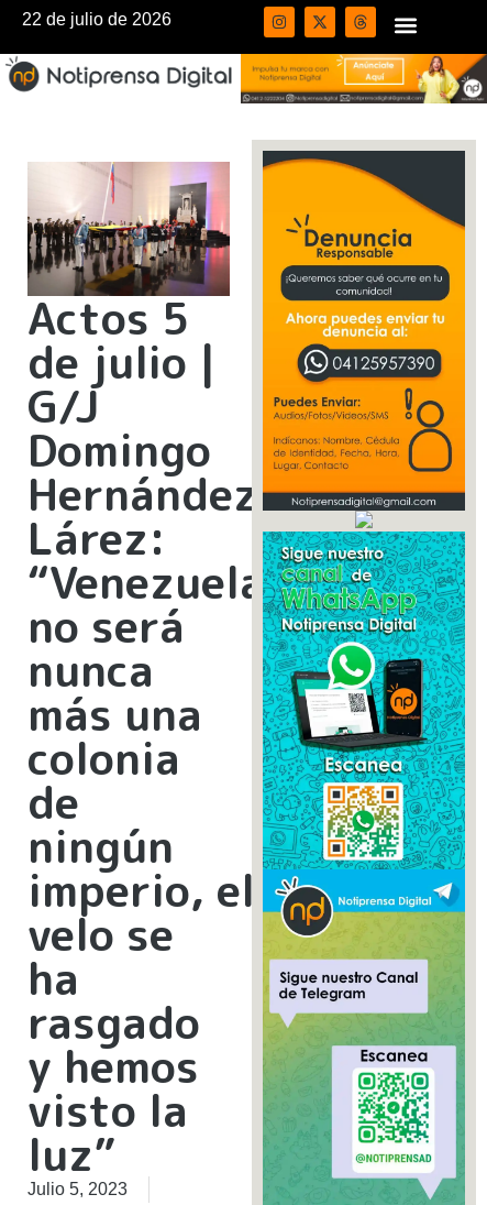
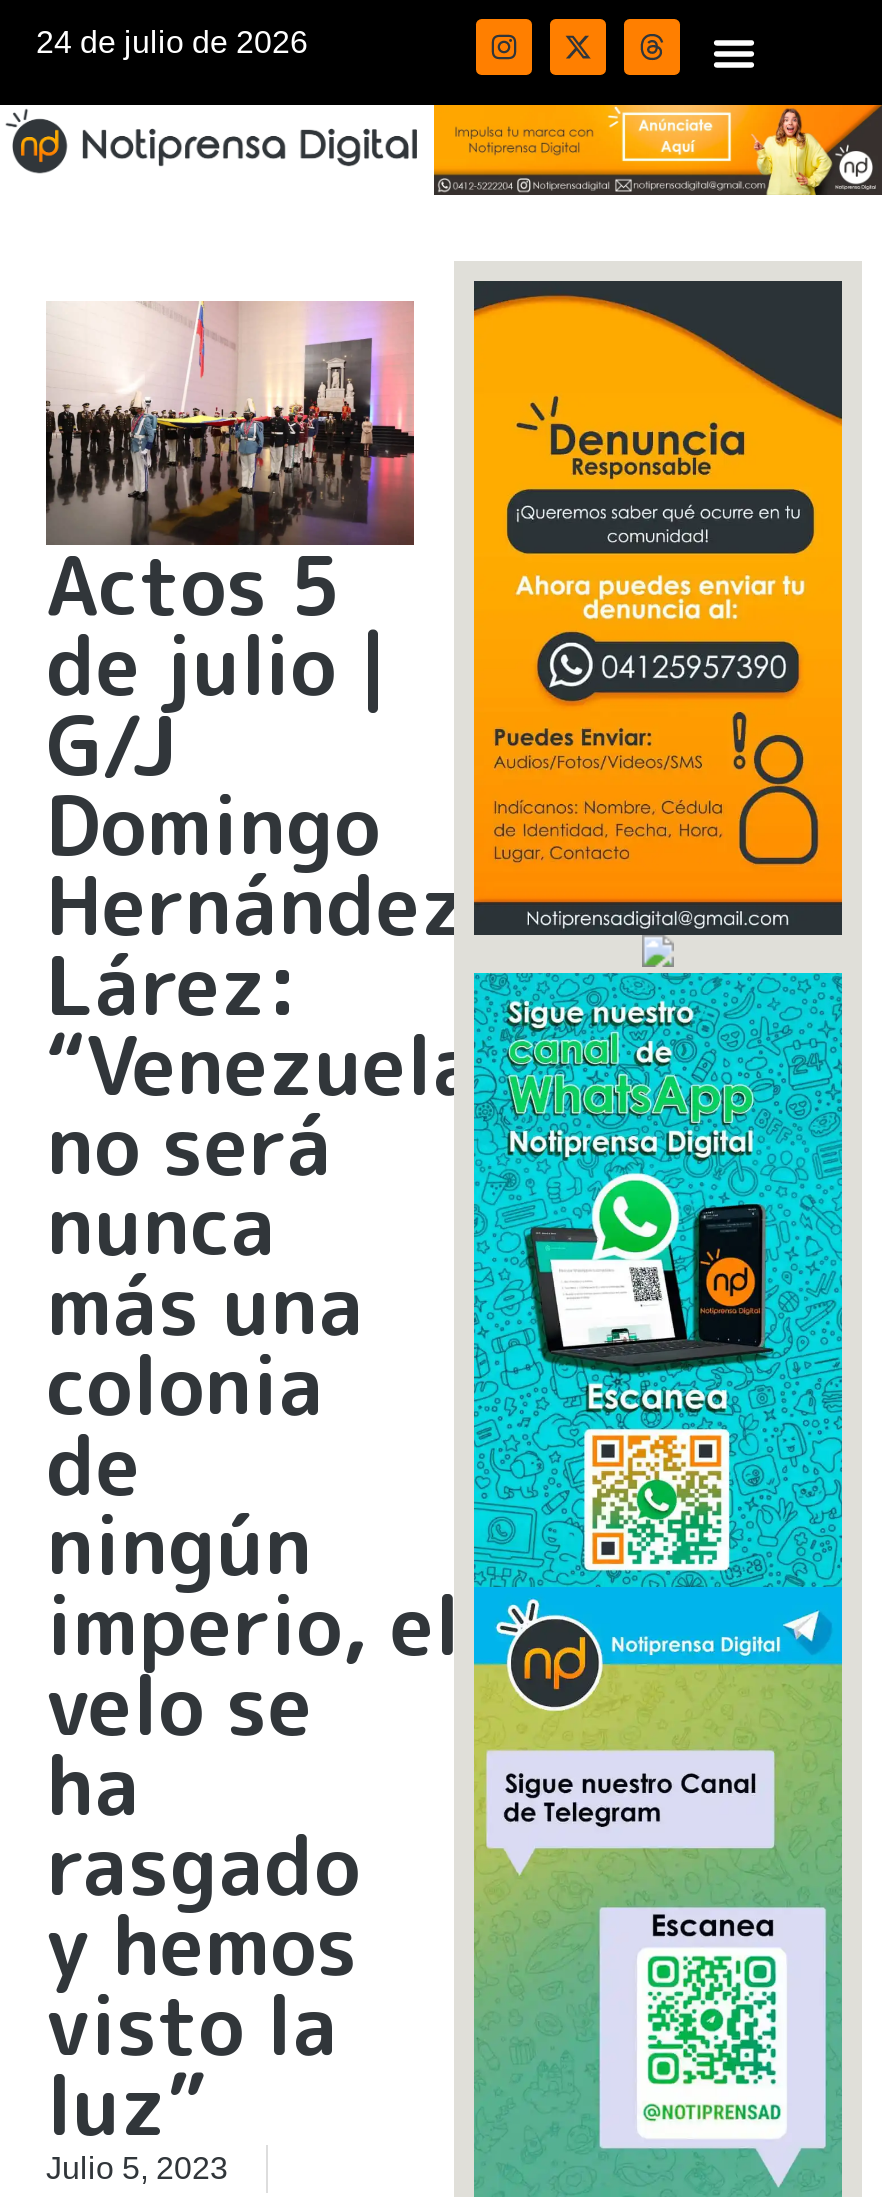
[22,10,171,29] 22 de julio de 2026 -> [36,25,308,59] 24 de julio de 2026

